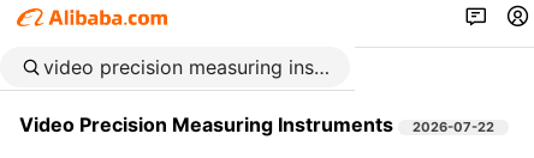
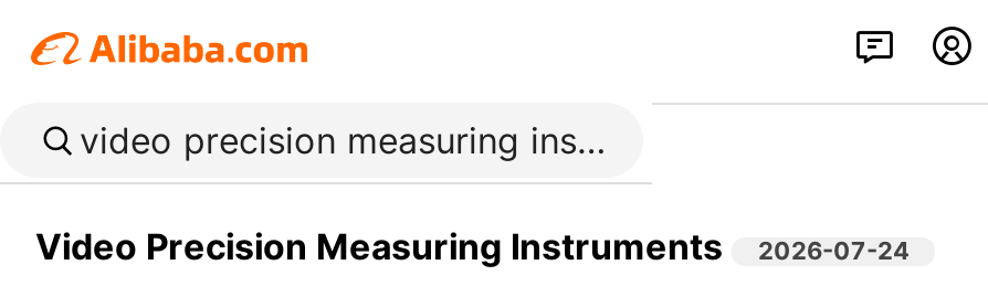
[19,113,494,136] Video Precision Measuring Instruments 2026-07-22 -> [35,224,908,268] Video Precision Measuring Instruments 2026-07-24

